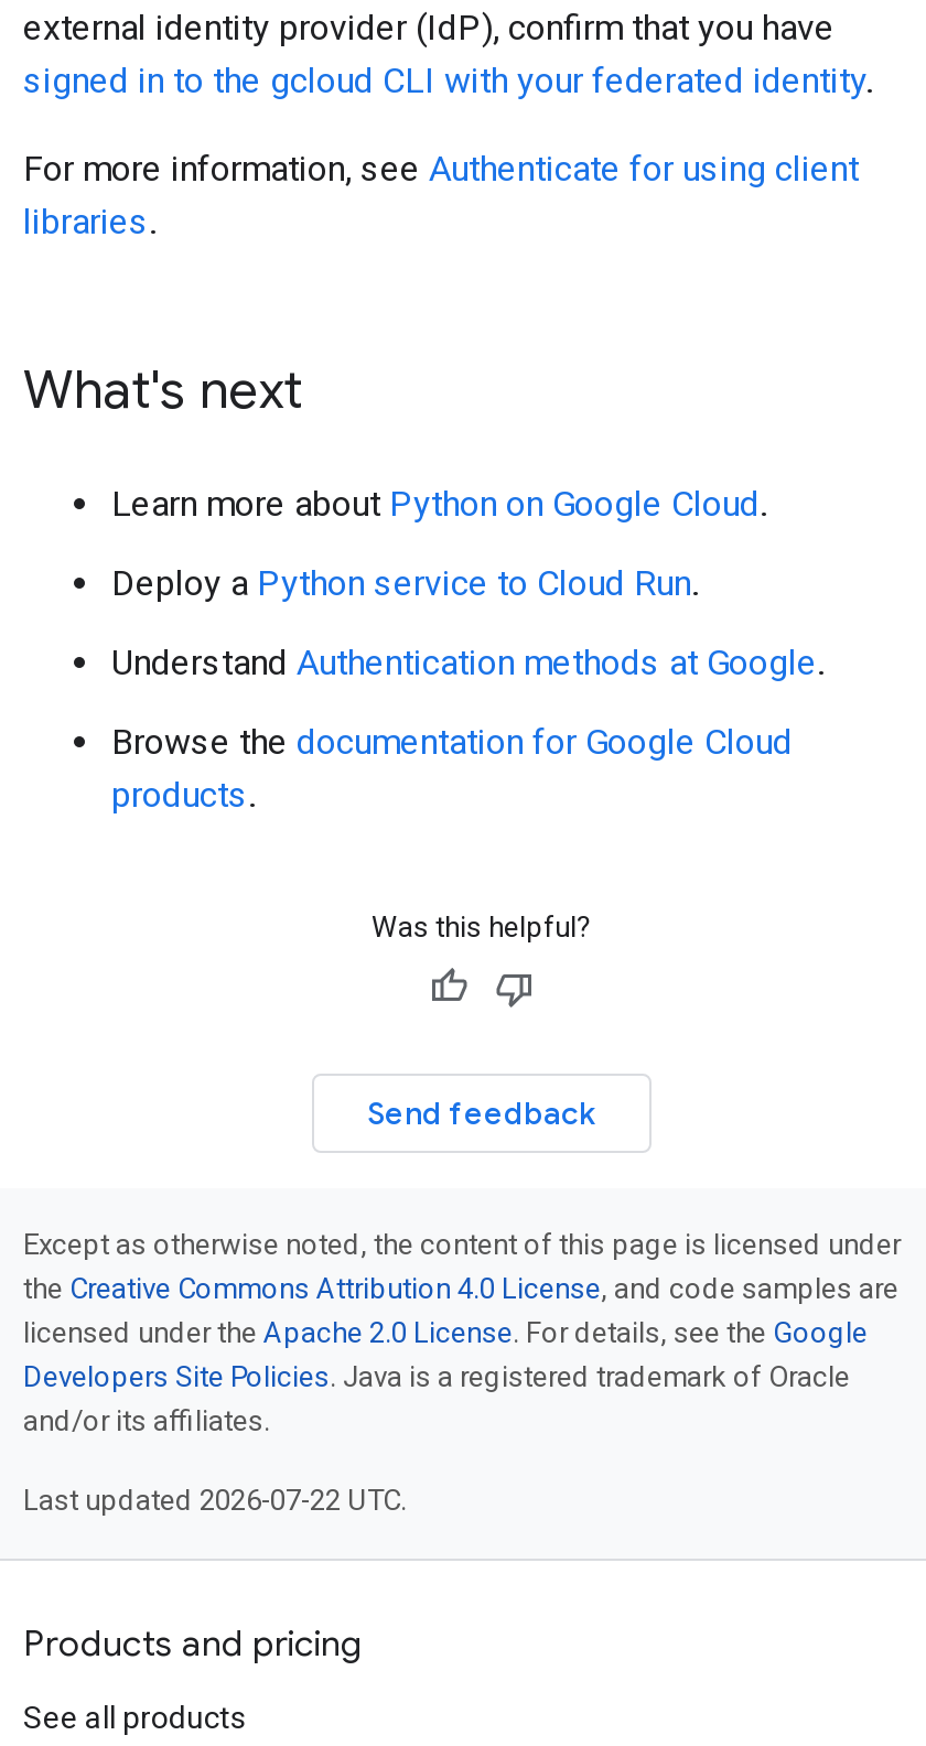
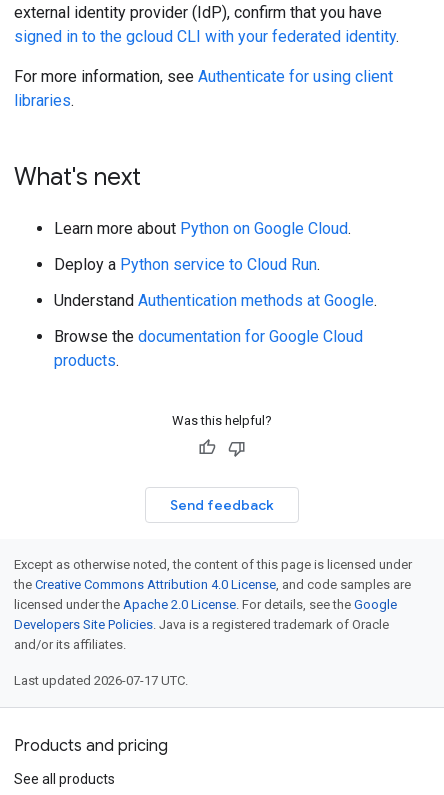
[23,1484,407,1517] Last updated 2026-07-22 UTC. -> [14,673,188,688] Last updated 2026-07-17 UTC.

